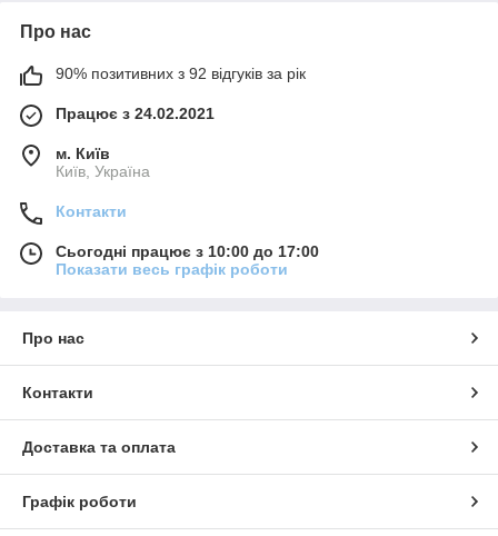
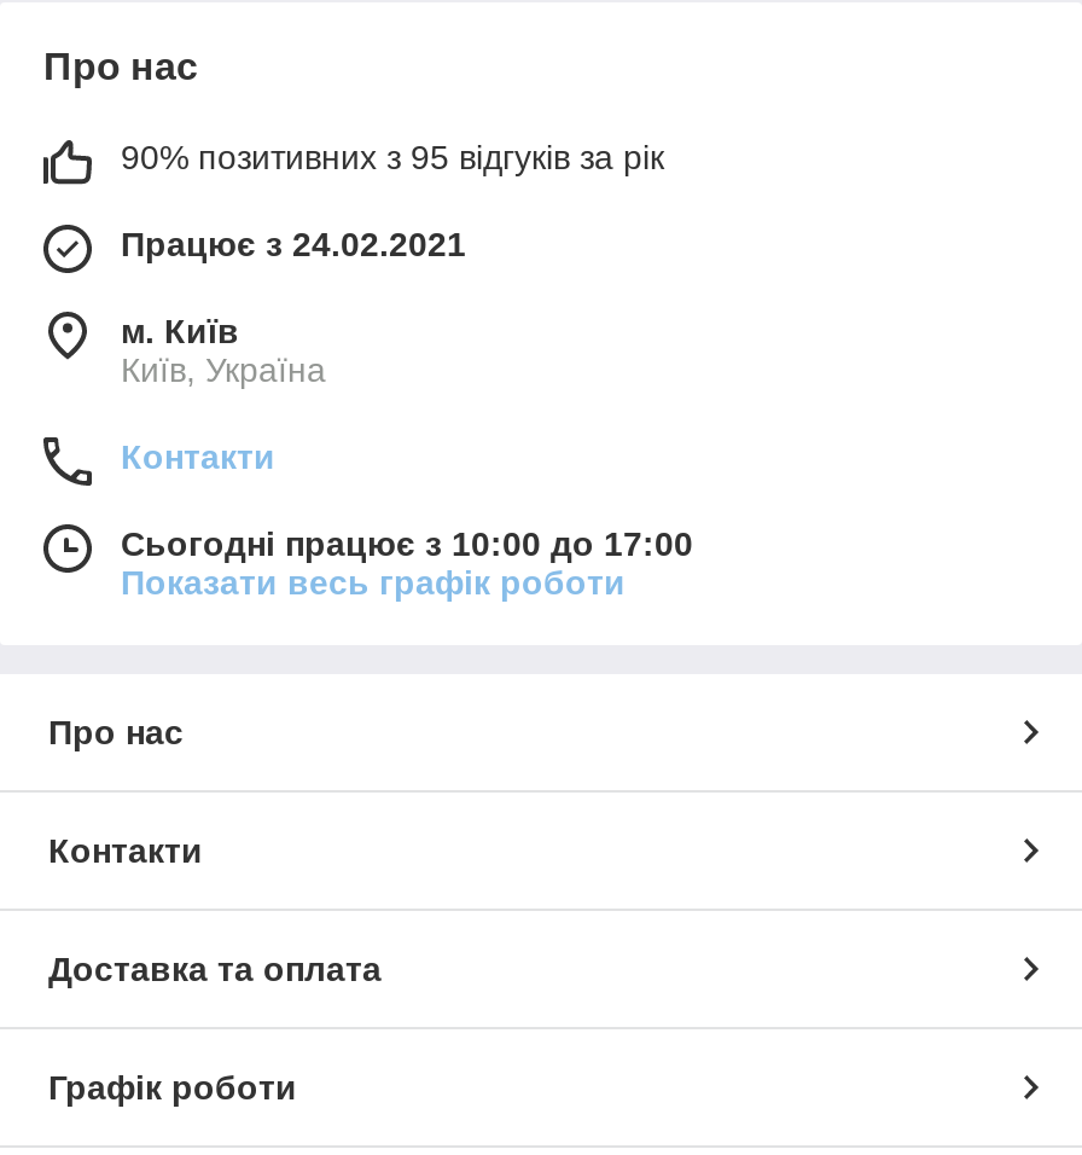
[56,64,306,82] 90% позитивних з 92 відгуків за рік -> [121,137,664,176] 90% позитивних з 95 відгуків за рік

